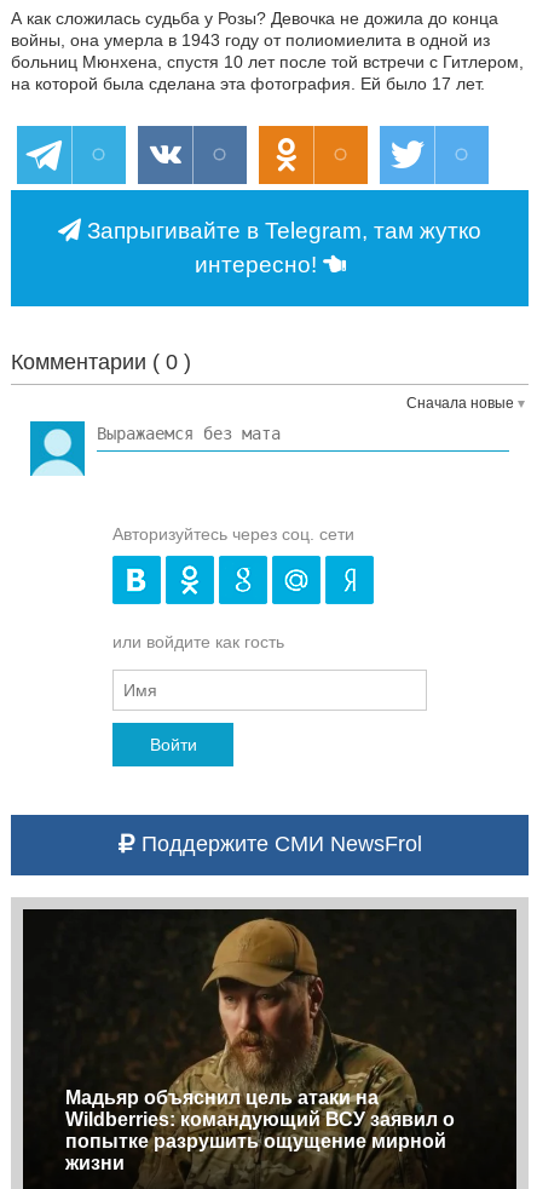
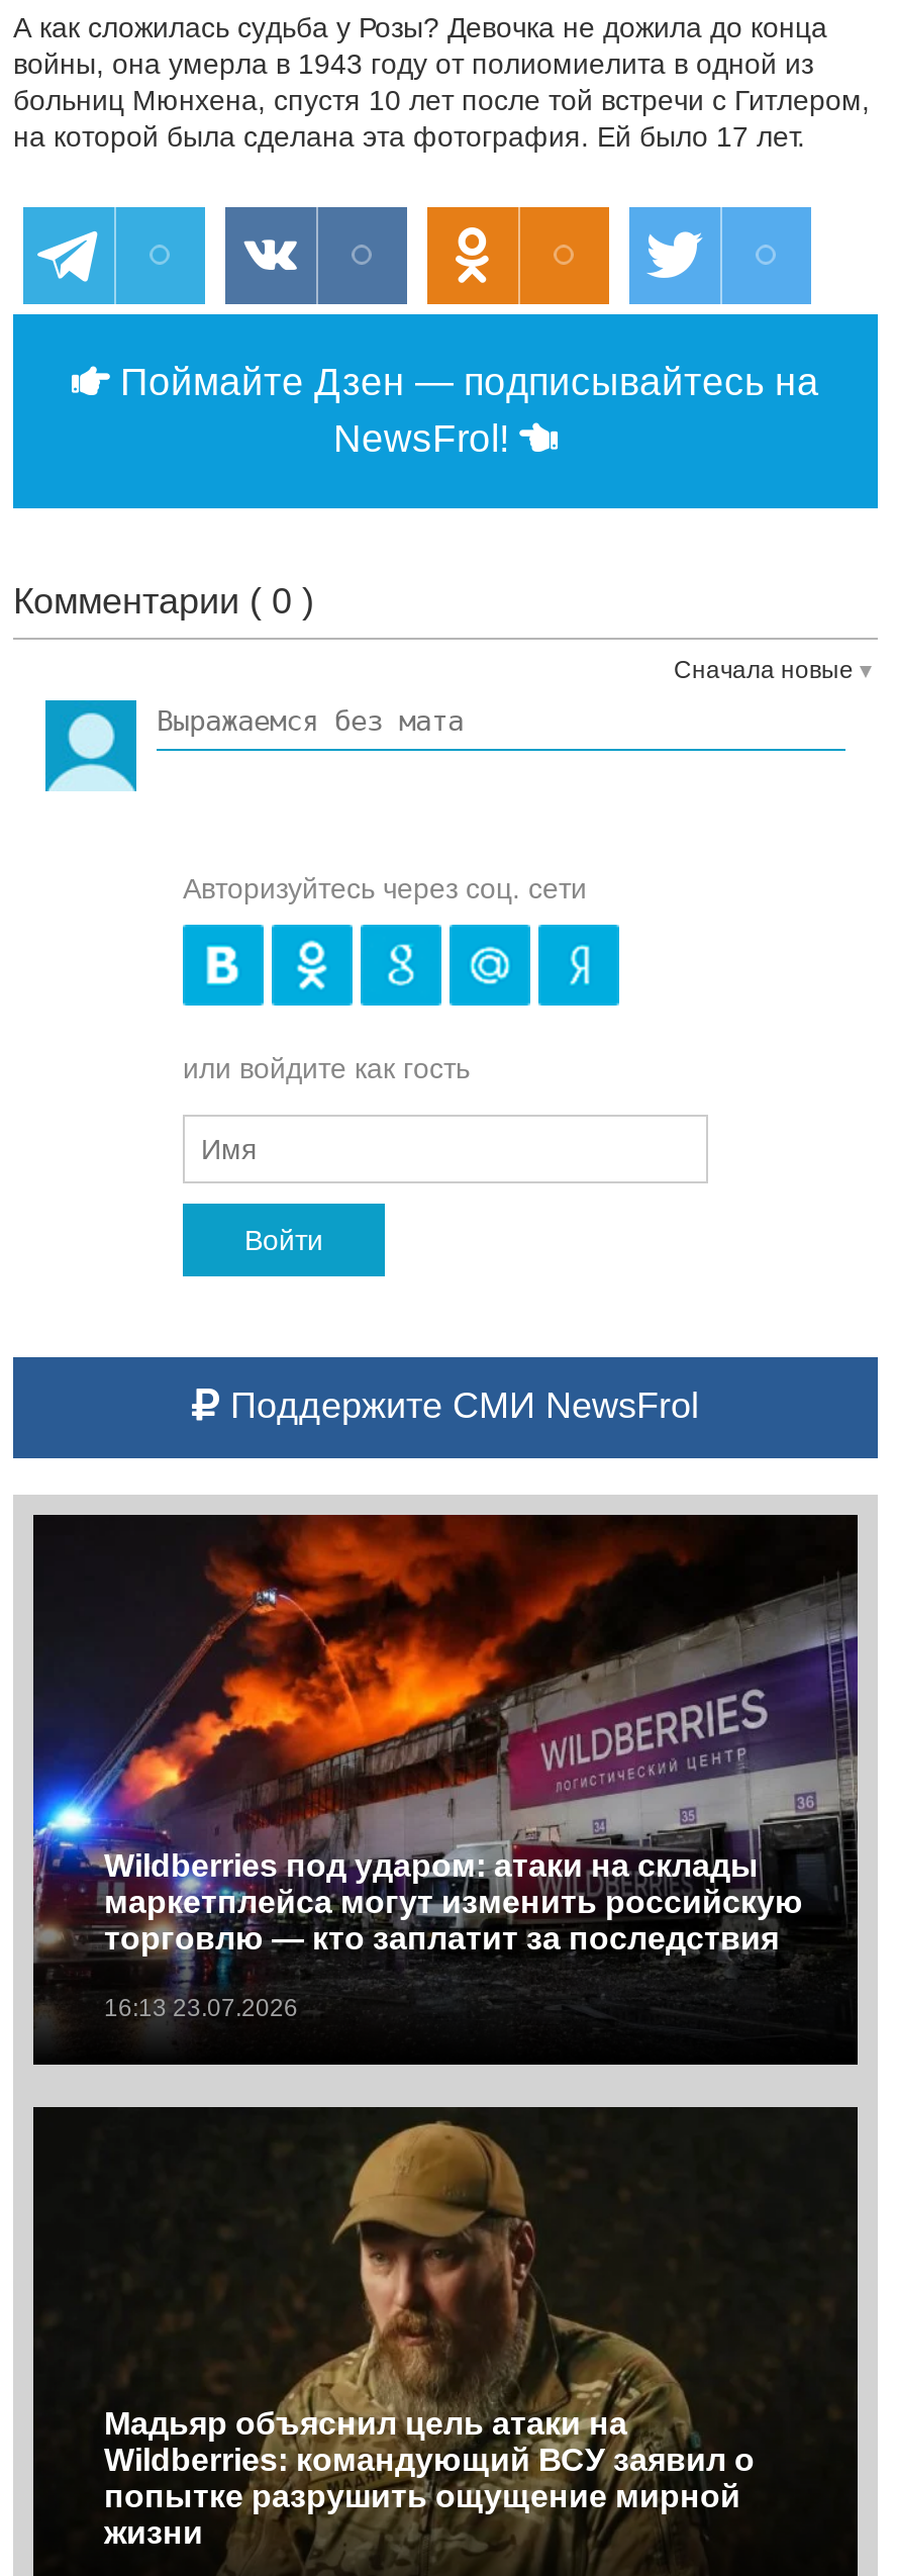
[81,218,481,277] Запрыгивайте в Telegram, там жутко | интересно! -> [110,360,819,459] Поймайте Дзен — подписывайтесь на | NewsFrol!
none -> [31,1515,860,2087] [image] | Wildberries под ударом: атаки на склады | маркетплейса могут изменить российскую | торговлю — кто заплатит за последствия | 16:13 23.07.2026

